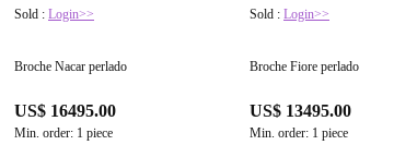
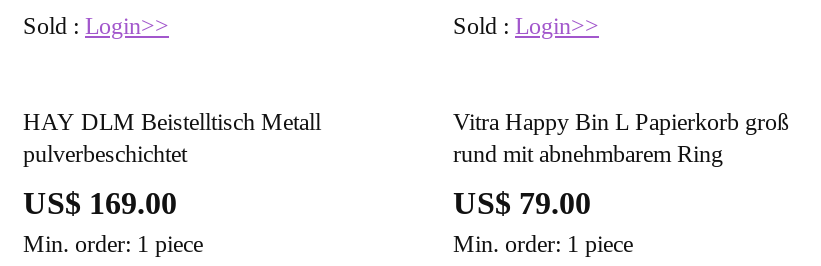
[14,58,127,74] Broche Nacar perlado -> [23,107,321,167] HAY DLM Beistelltisch Metall | pulverbeschichtet
[250,58,359,74] Broche Fiore perlado -> [453,107,789,167] Vitra Happy Bin L Papierkorb groß | rund mit abnehmbarem Ring
[14,101,116,119] US$ 16495.00 -> [23,185,177,219] US$ 169.00
[250,101,351,119] US$ 13495.00 -> [453,185,591,219] US$ 79.00

